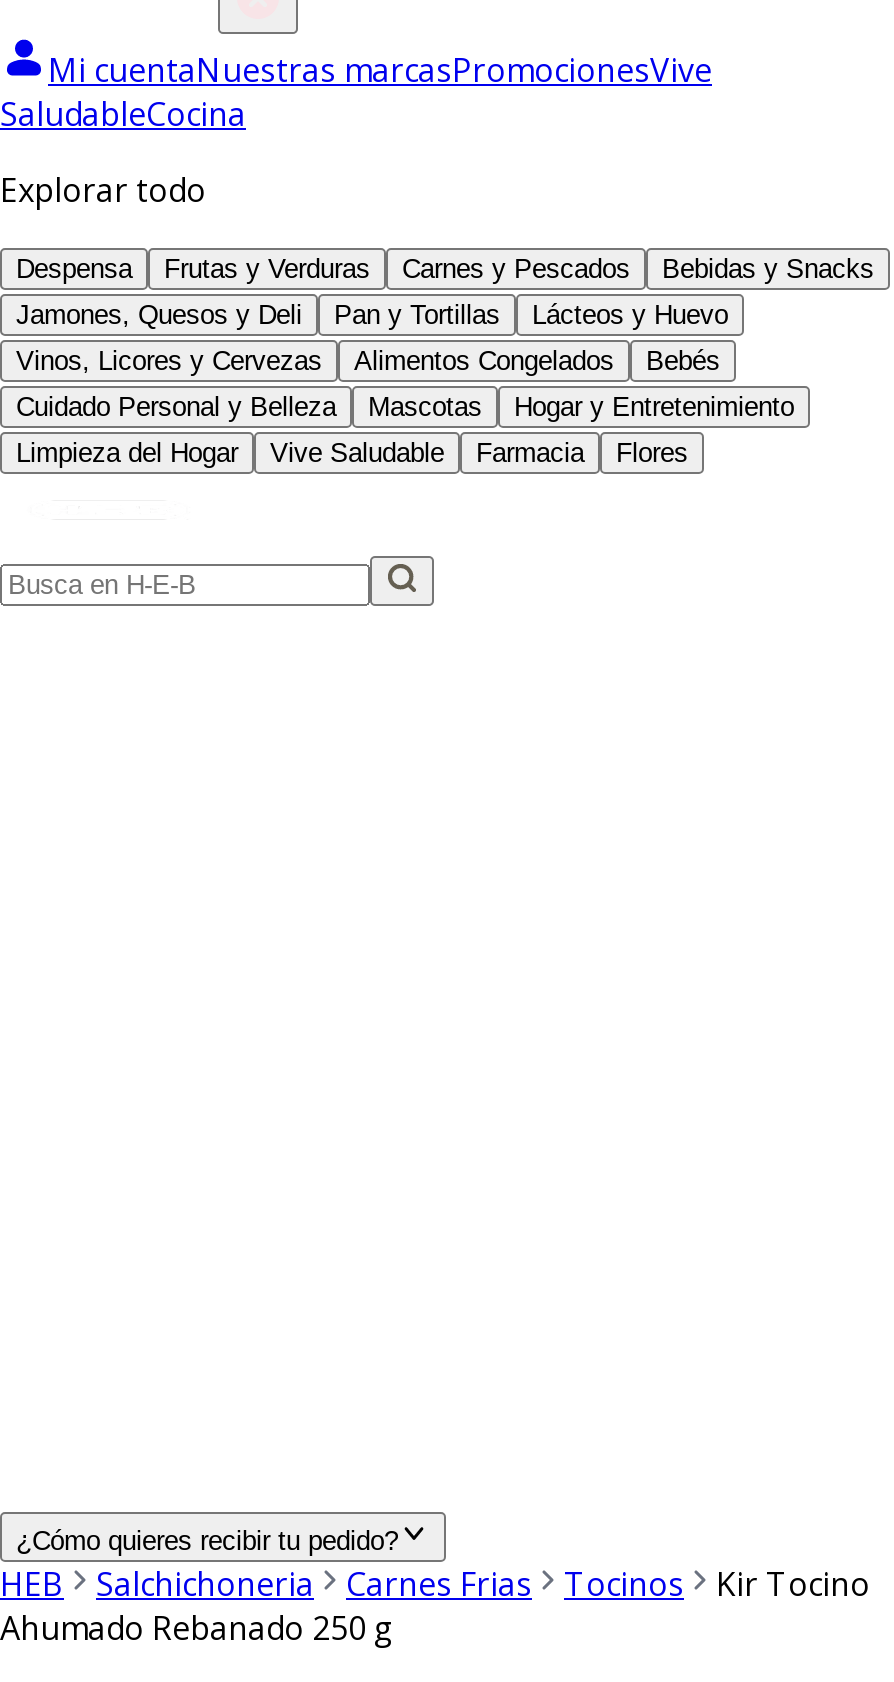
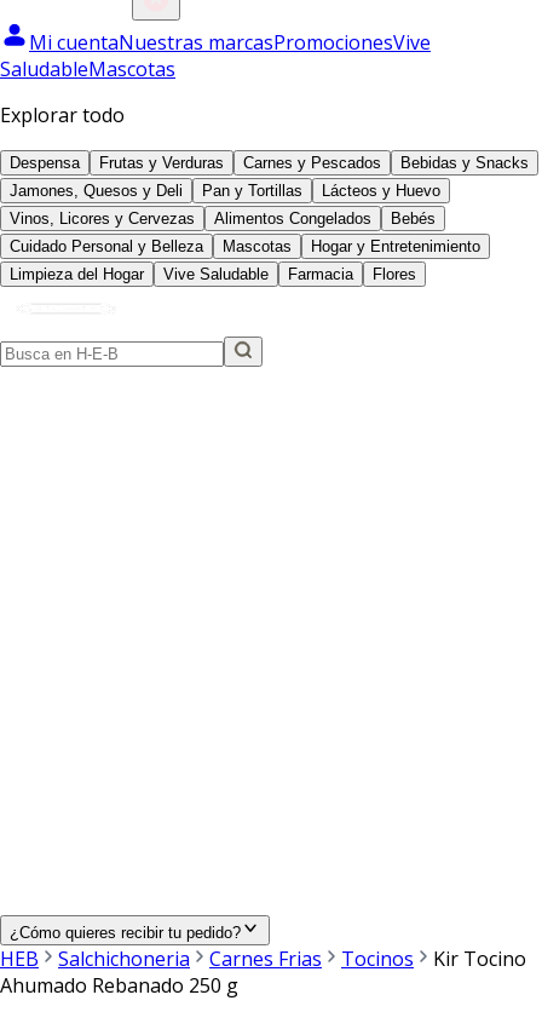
[0,92,246,136] SaludableCocina -> [0,56,175,82] SaludableMascotas

